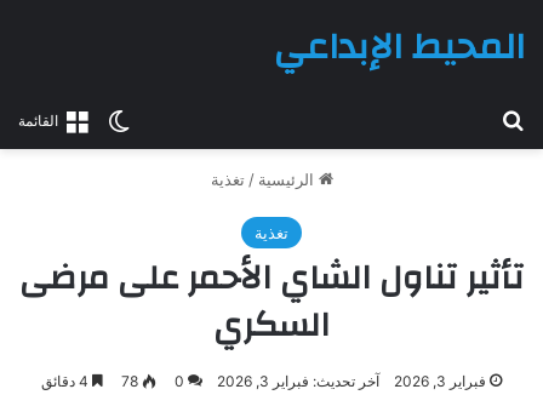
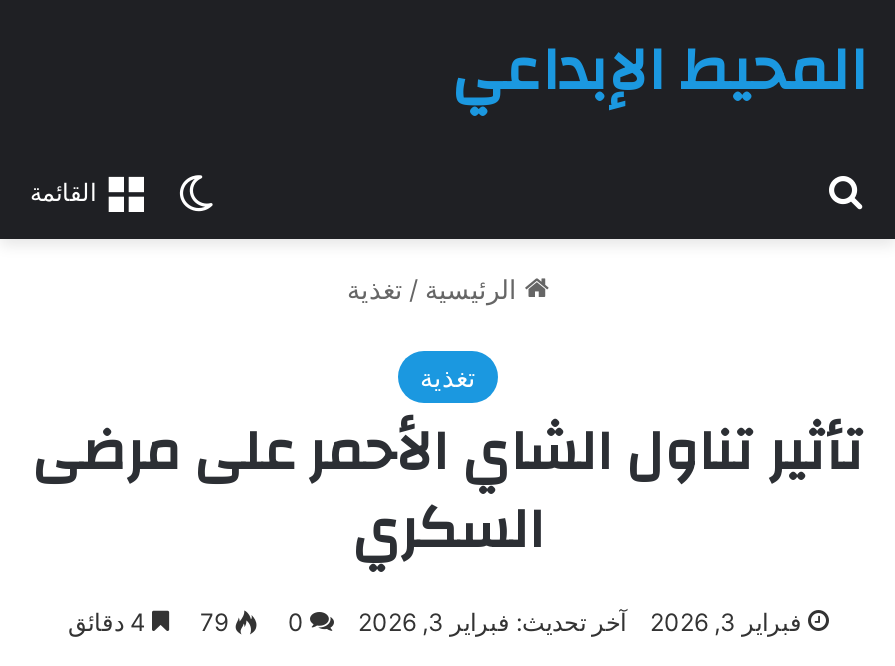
[121,372,138,390] 78 -> [200,607,228,637] 79

